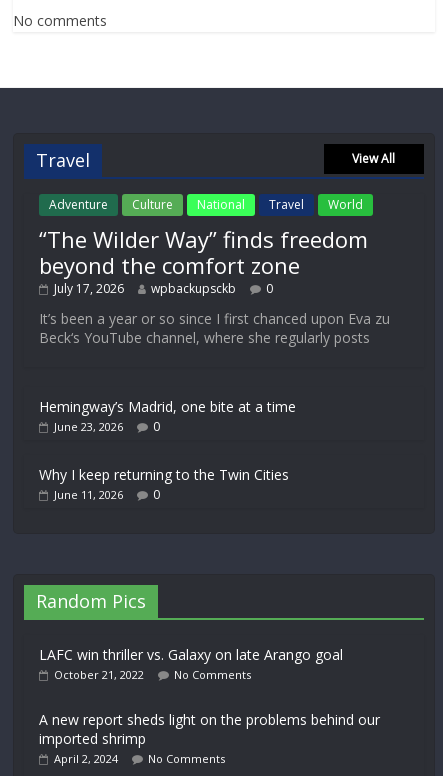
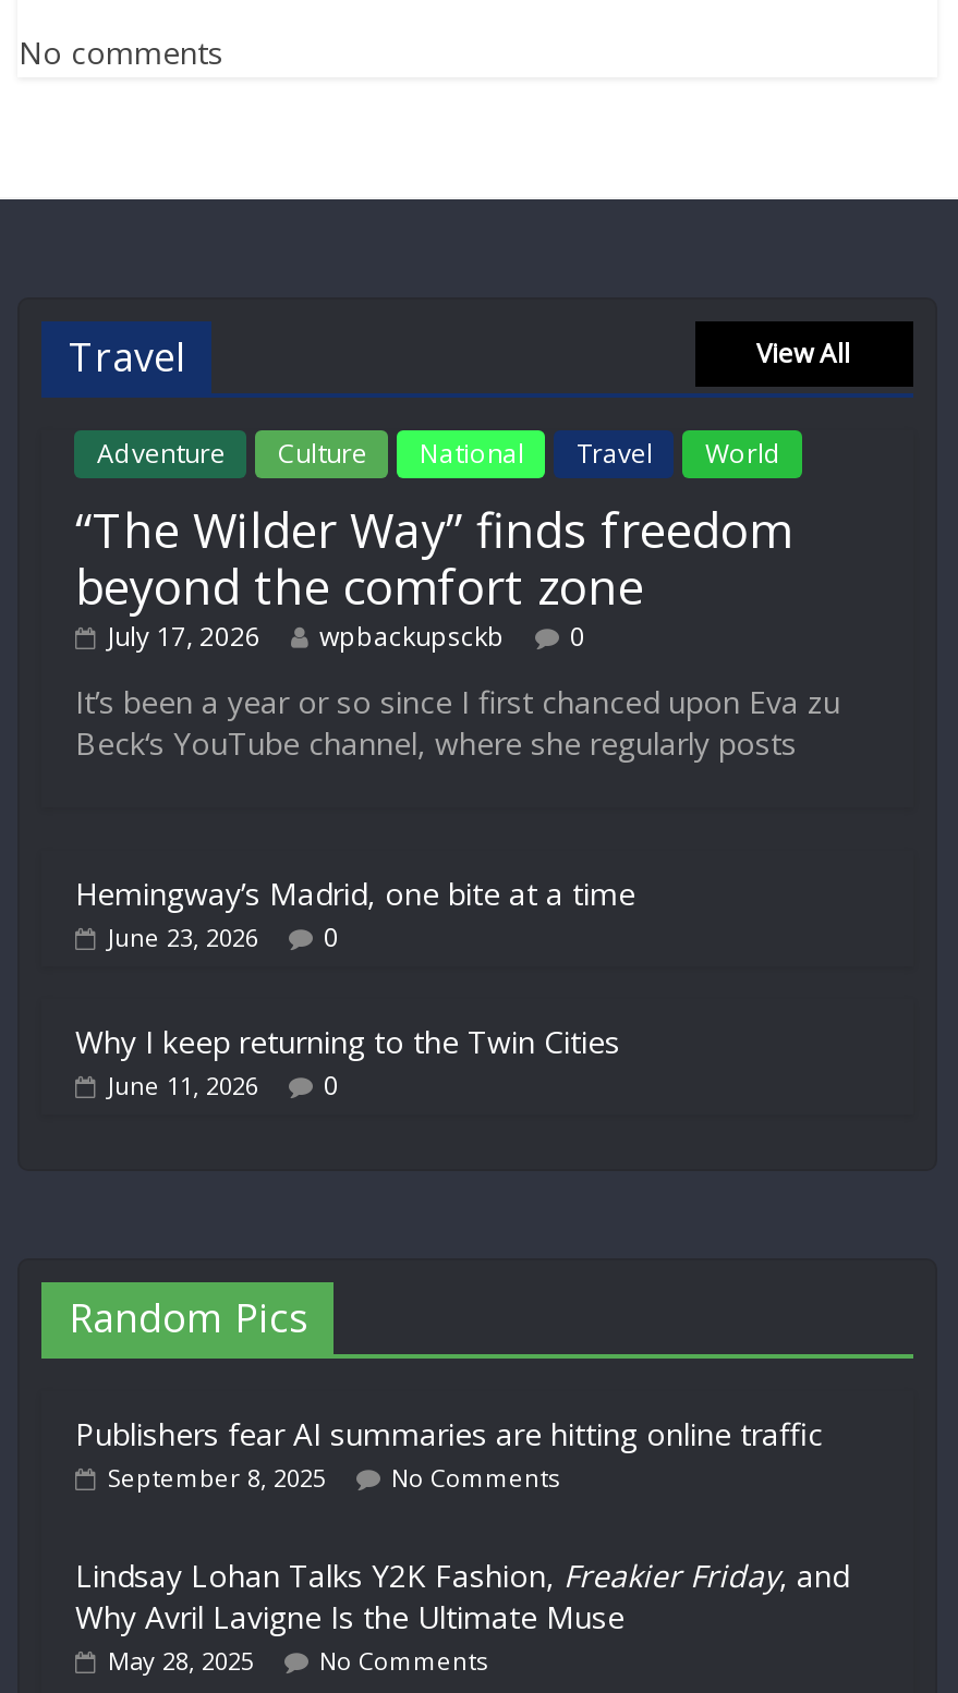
[39,645,343,682] LAFC win thriller vs. Galaxy on late Arango goal | October 21, 2022 -> [75,1413,823,1493] Publishers fear AI summaries are hitting online traffic | September 8, 2025
[39,710,380,766] A new report sheds light on the problems behind our | imported shrimp | April 2, 2024 -> [75,1554,849,1676] Lindsay Lohan Talks Y2K Fashion, Freakier Friday, and | Why Avril Lavigne Is the Ultimate Muse | May 28, 2025

